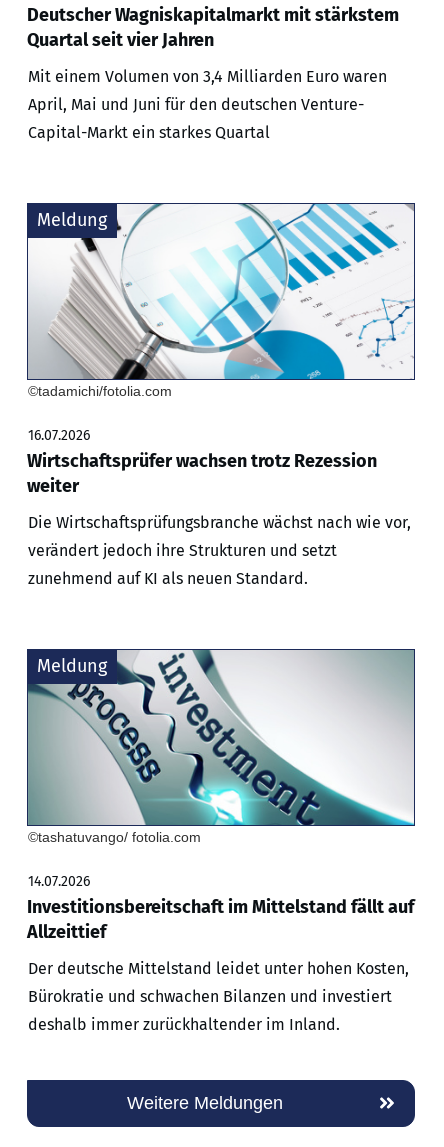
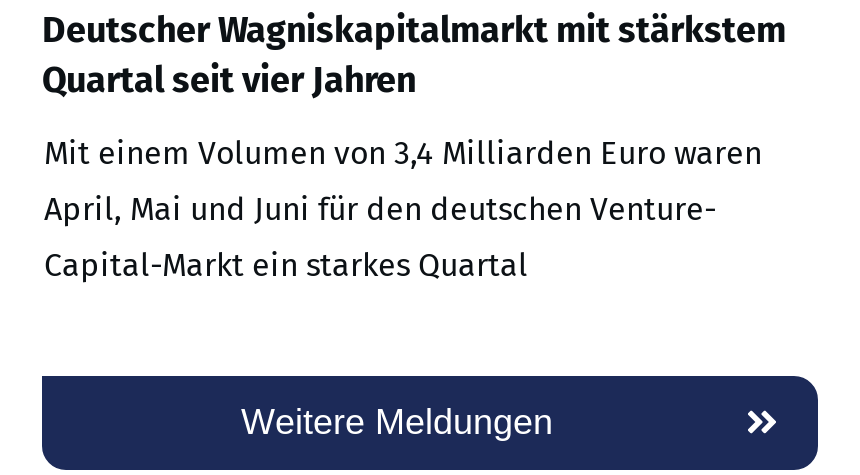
[26,202,416,381] [image] | Meldung -> none
[27,383,411,588] ©tadamichi/fotolia.com | 16.07.2026 | Wirtschaftsprüfer wachsen trotz Rezession | weiter | Die Wirtschaftsprüfungsbranche wächst nach wie vor, | verändert jedoch ihre Strukturen und setzt | zunehmend auf KI als neuen Standard. -> none
[26,648,416,827] [image] | Meldung -> none
[27,829,414,1034] ©tashatuvango/ fotolia.com | 14.07.2026 | Investitionsbereitschaft im Mittelstand fällt auf | Allzeittief | Der deutsche Mittelstand leidet unter hohen Kosten, | Bürokratie und schwachen Bilanzen und investiert | deshalb immer zurückhaltender im Inland. -> none

